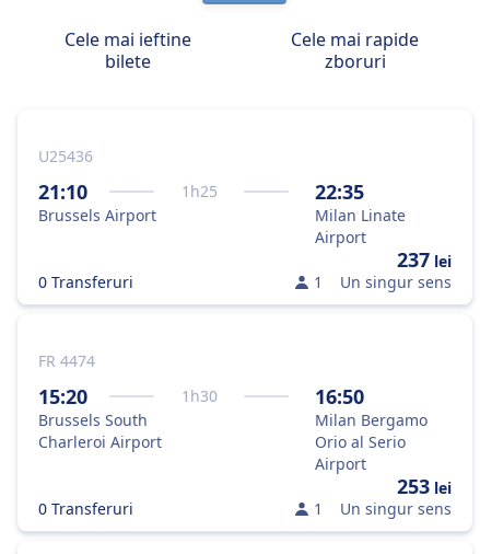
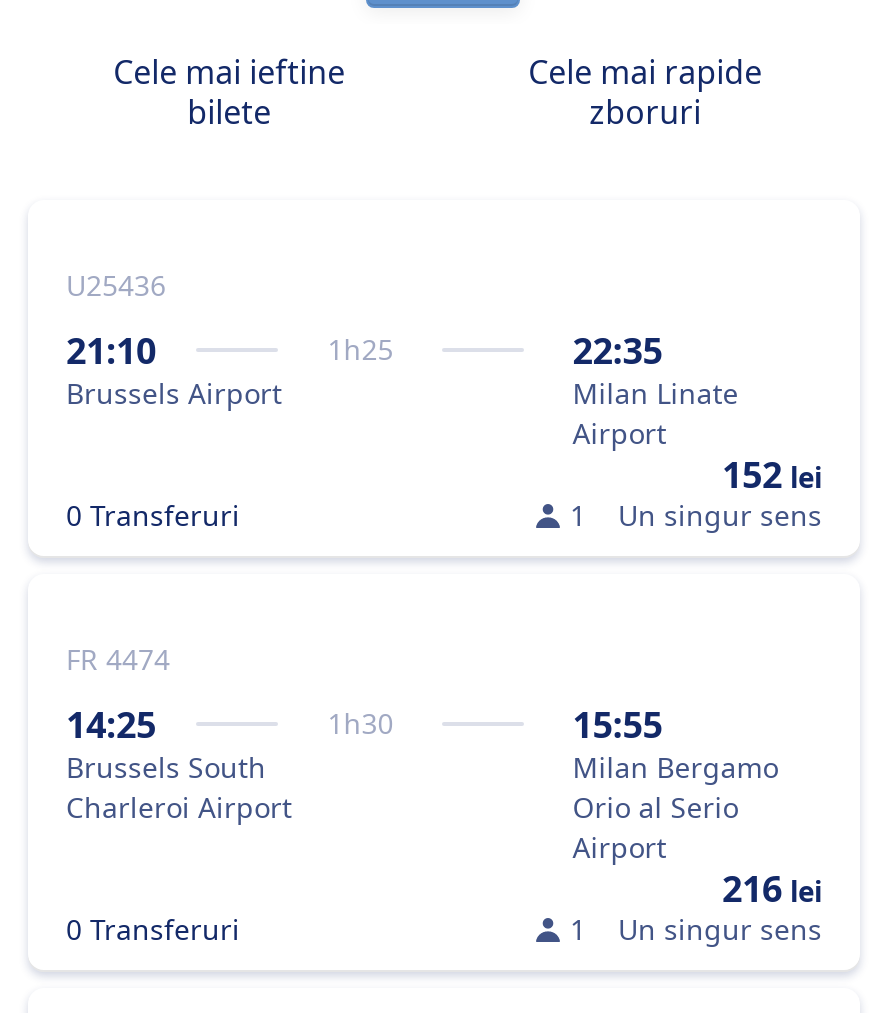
[397,246,452,273] 237 lei -> [722,450,822,498] 152 lei
[38,383,87,409] 15:20 -> [66,700,156,748] 14:25
[315,383,364,409] 16:50 -> [573,700,663,748] 15:55
[397,473,452,499] 253 lei -> [722,864,822,912] 216 lei

